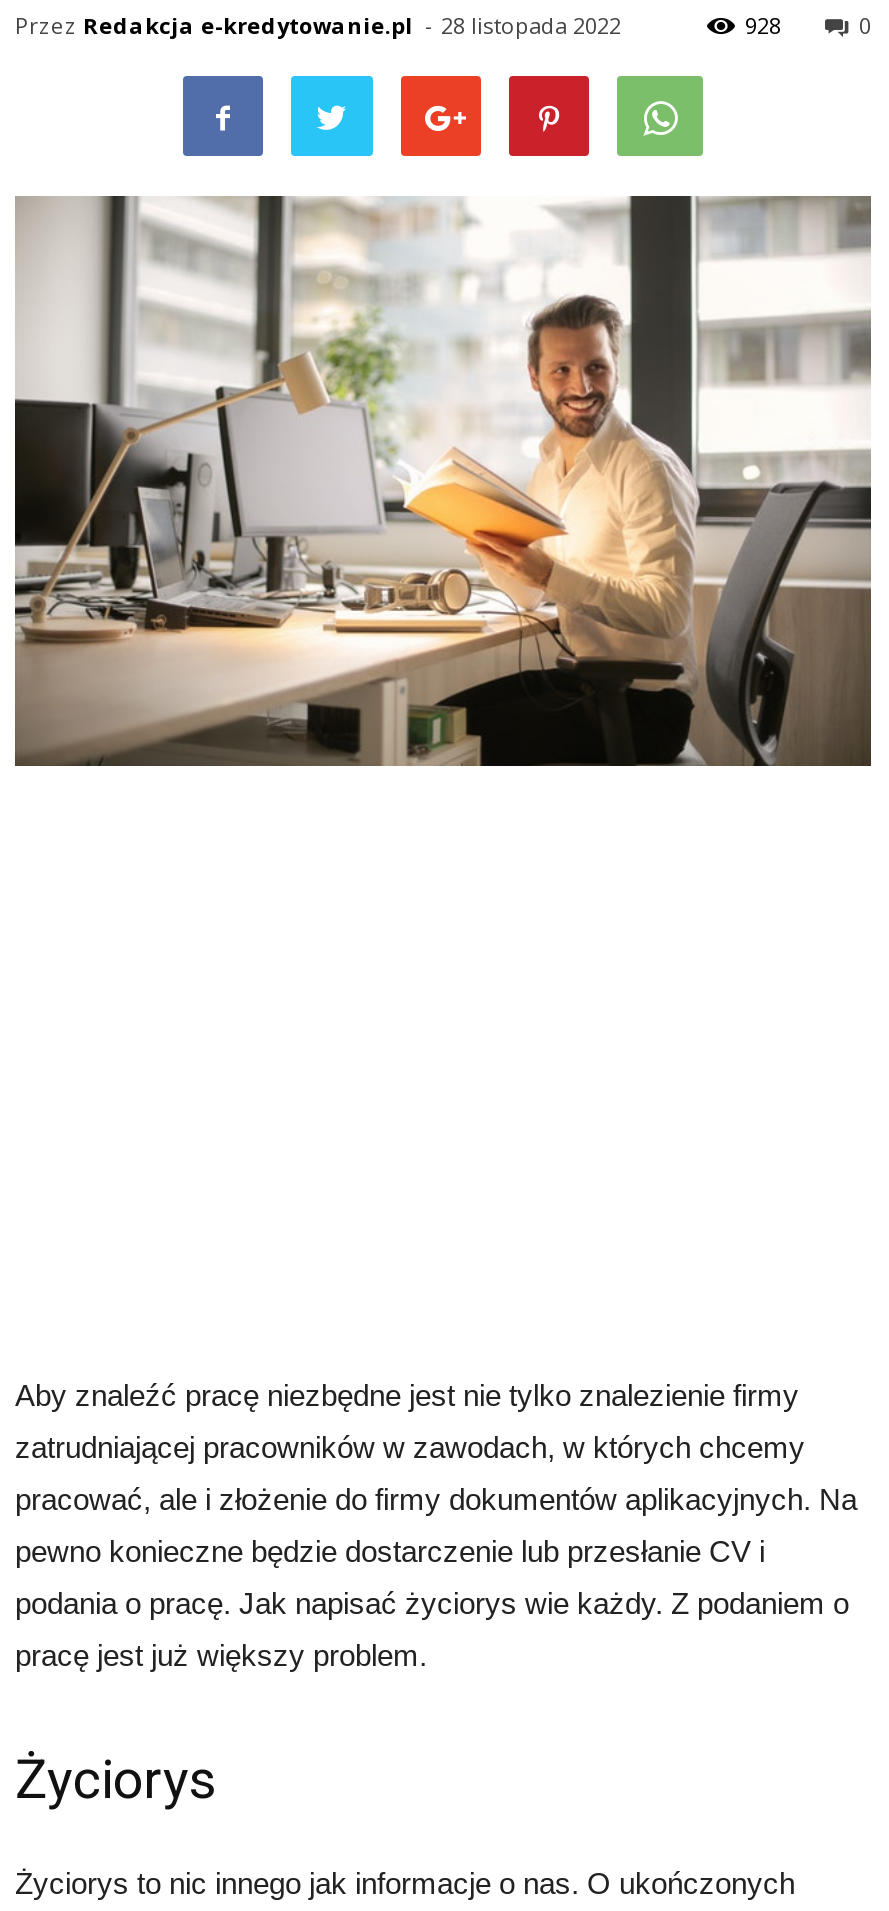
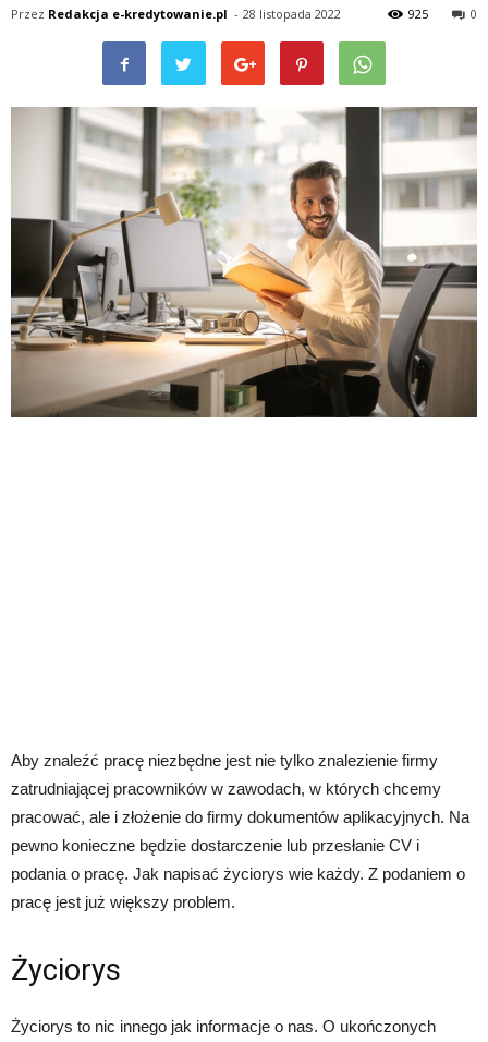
[745,10,781,40] 928 -> [408,5,428,22] 925

